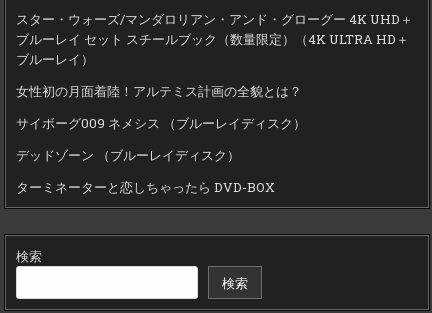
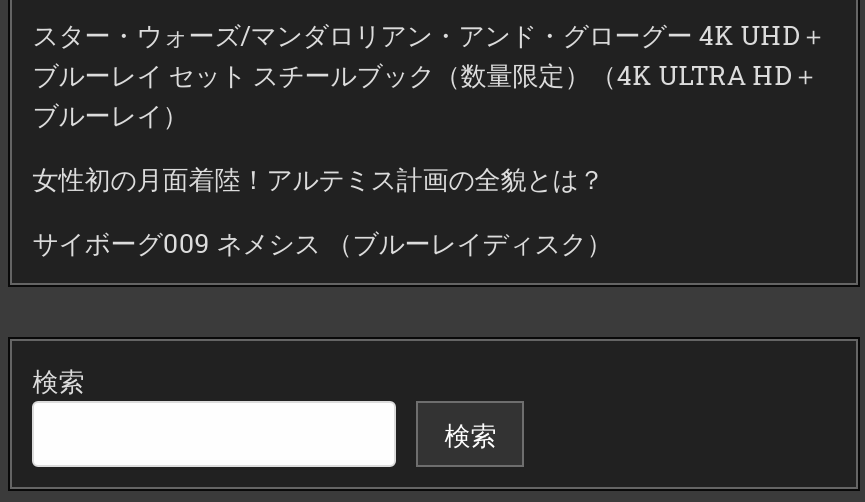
[16,146,275,196] デッドゾーン （ブルーレイディスク） | ターミネーターと恋しちゃったら DVD-BOX -> none

